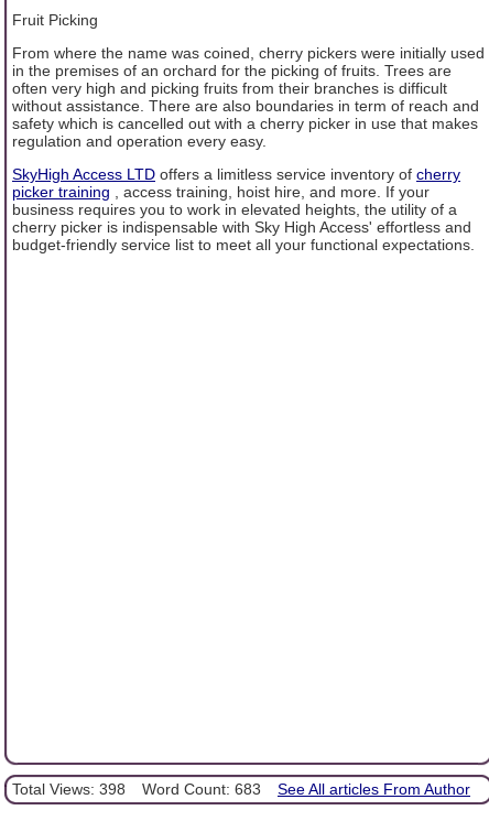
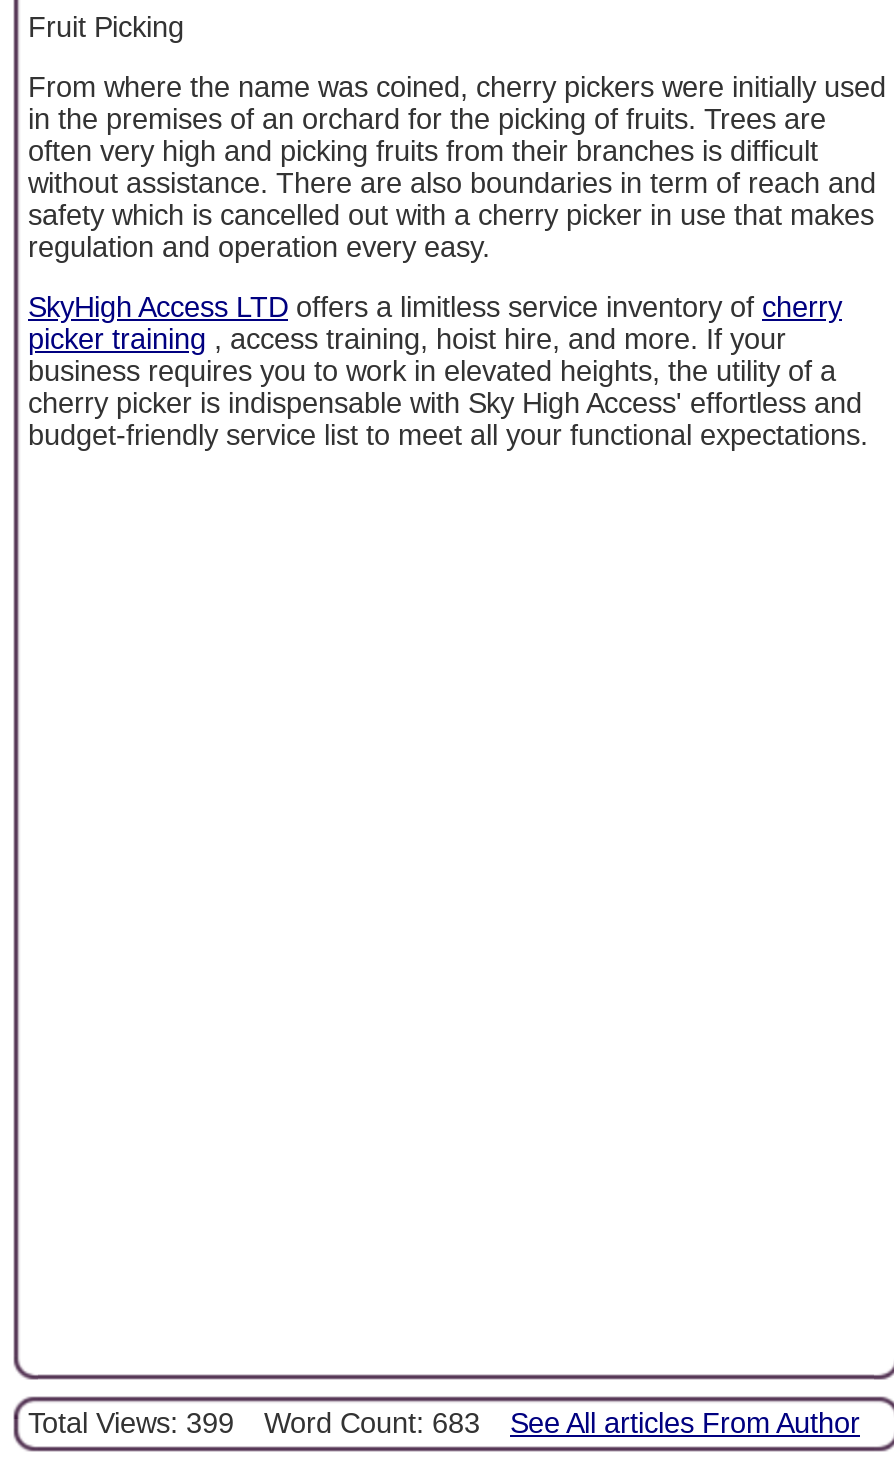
[12,780,470,798] Total Views: 398 Word Count: 683 See All articles From Author -> [28,1407,860,1439] Total Views: 399 Word Count: 683 See All articles From Author

